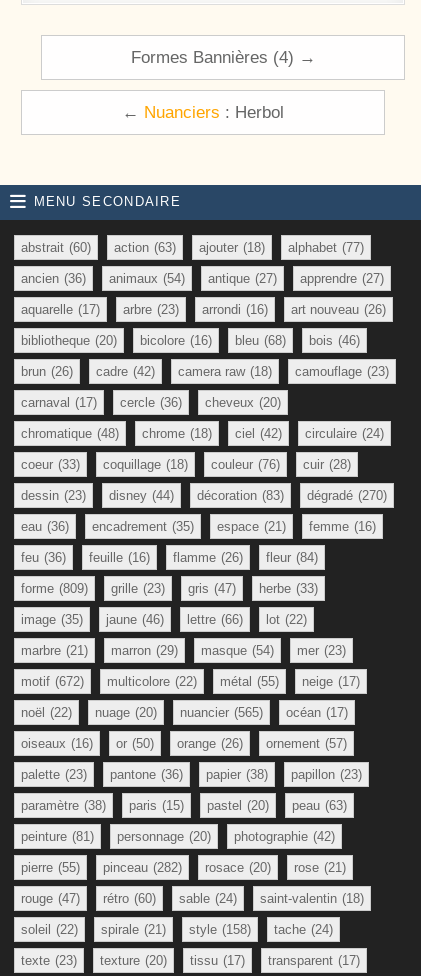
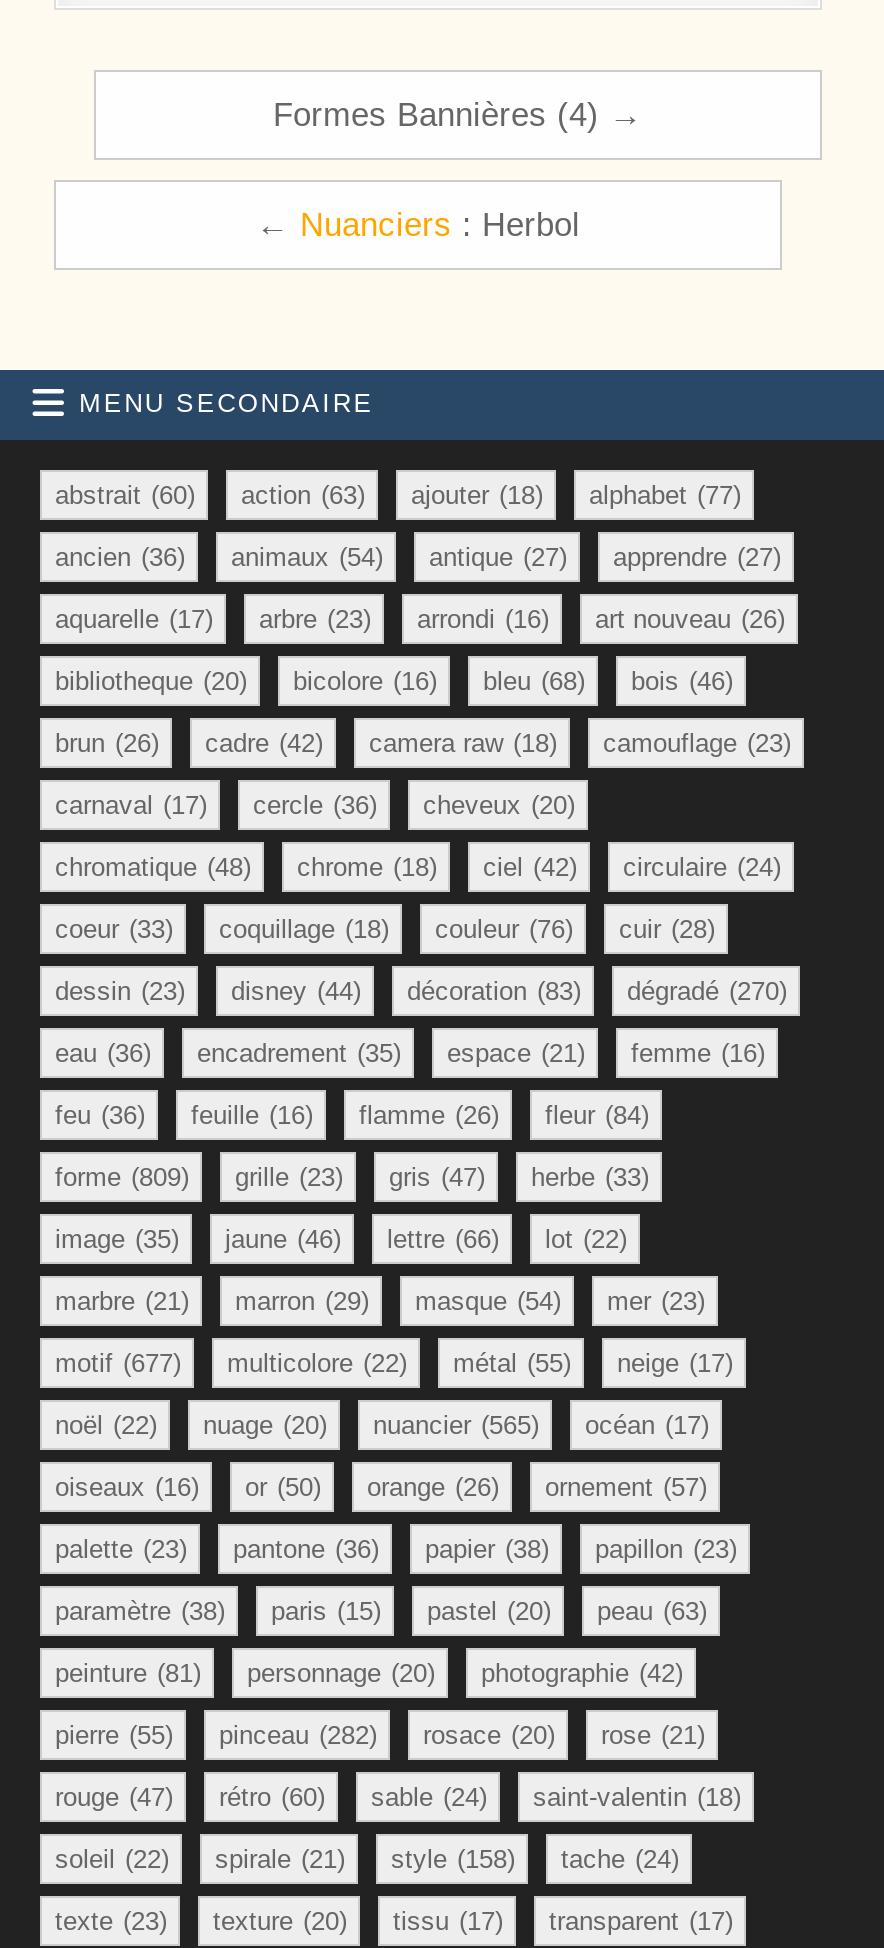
[21,674,360,689] motif (672) multicolore (22) métal (55) neige (17) -> [55,1348,733,1378] motif (677) multicolore (22) métal (55) neige (17)

